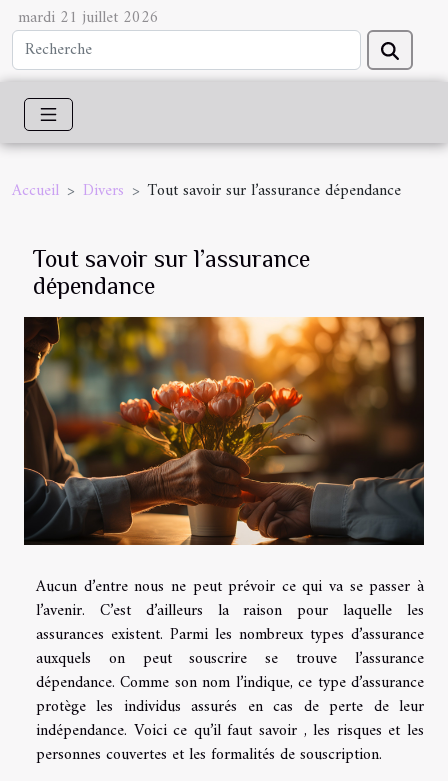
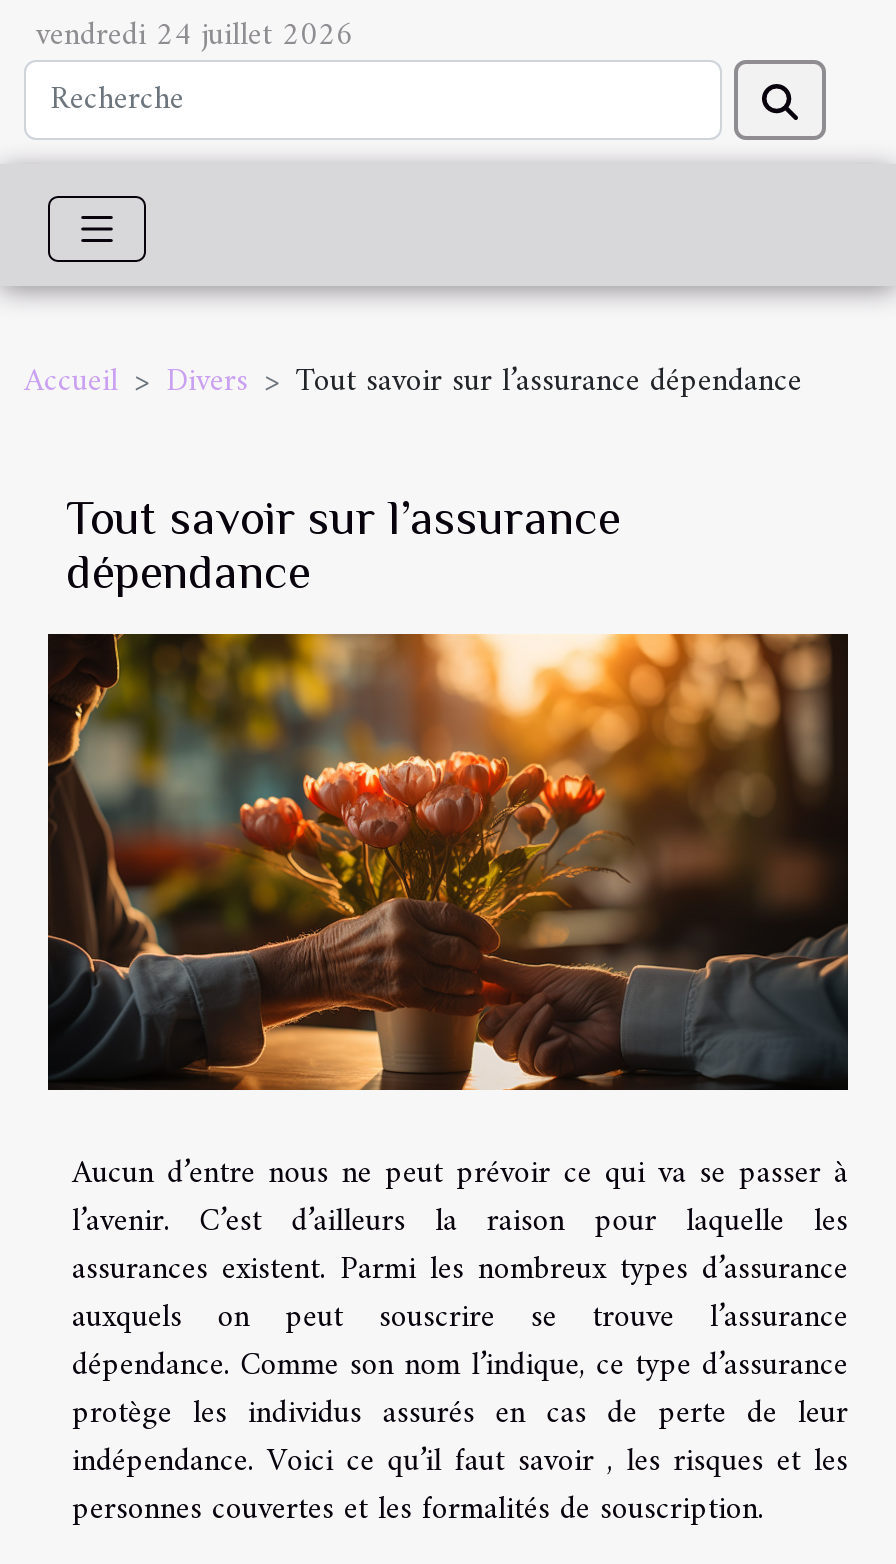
[18,4,159,32] mardi 21 juillet 2026 -> [36,8,354,64] vendredi 24 juillet 2026

